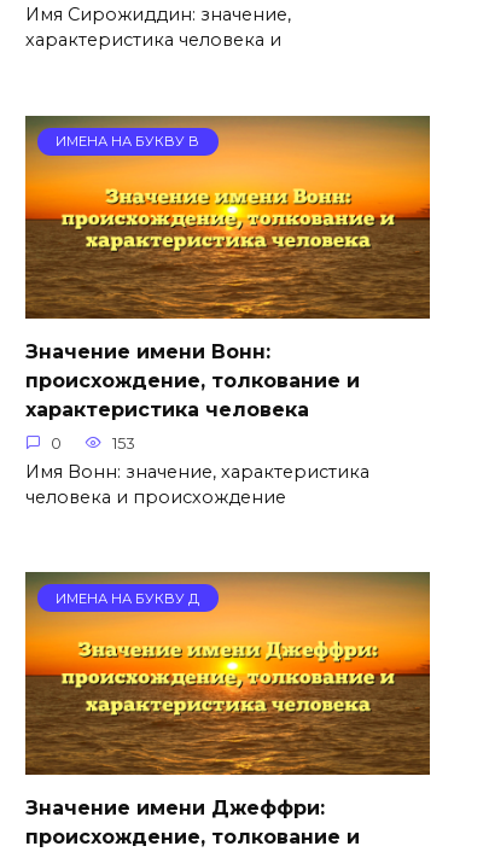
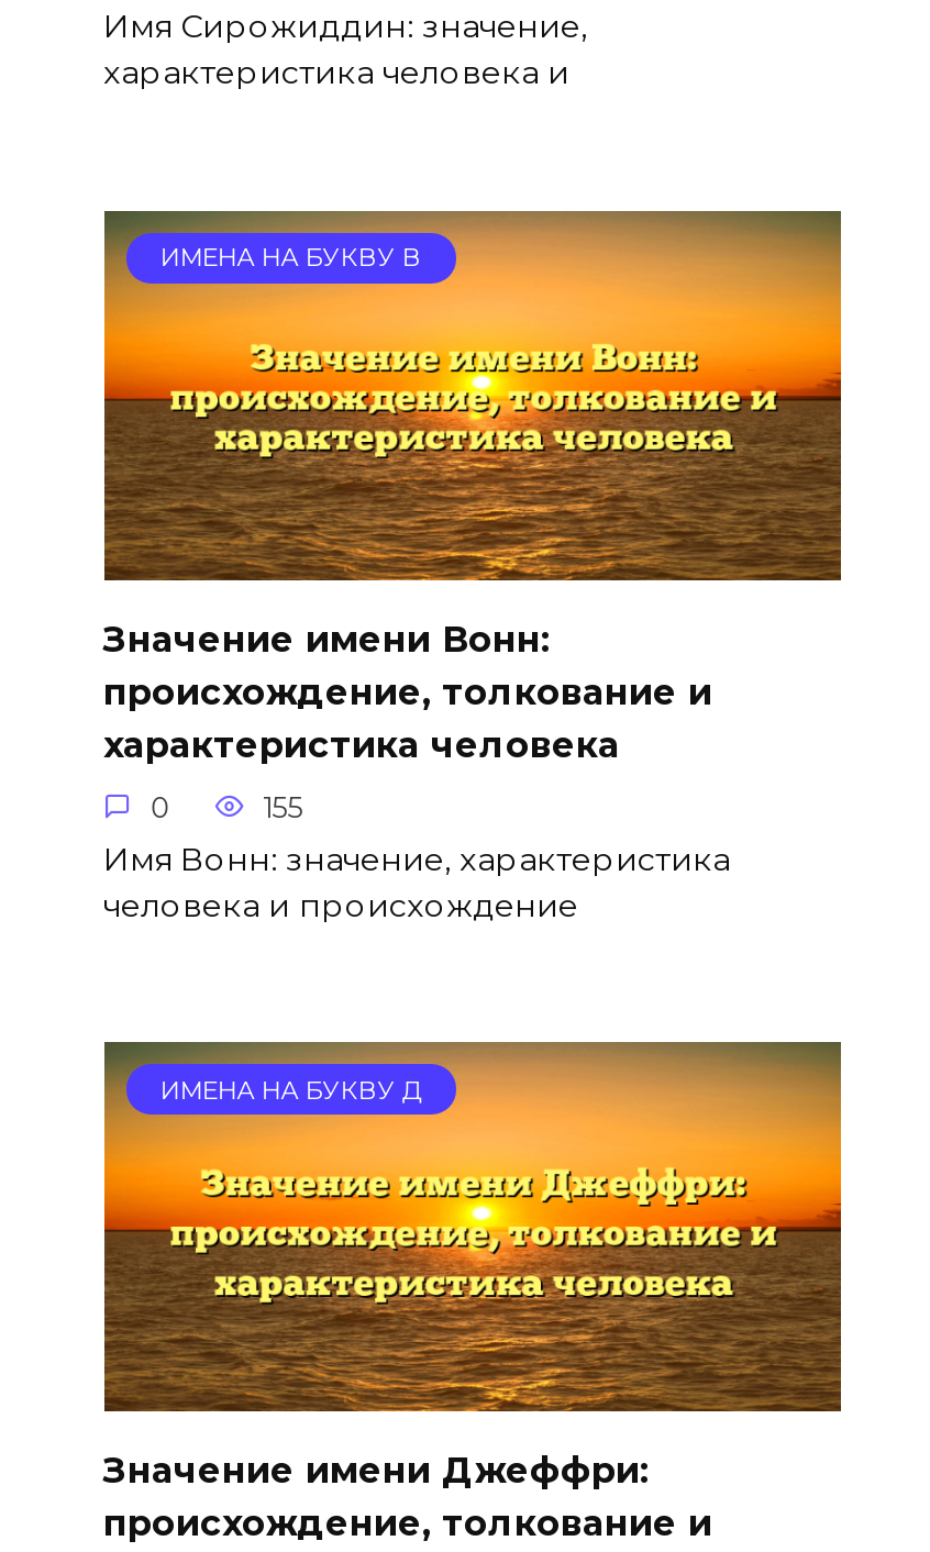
[112,434,135,452] 153 -> [263,791,302,824] 155

